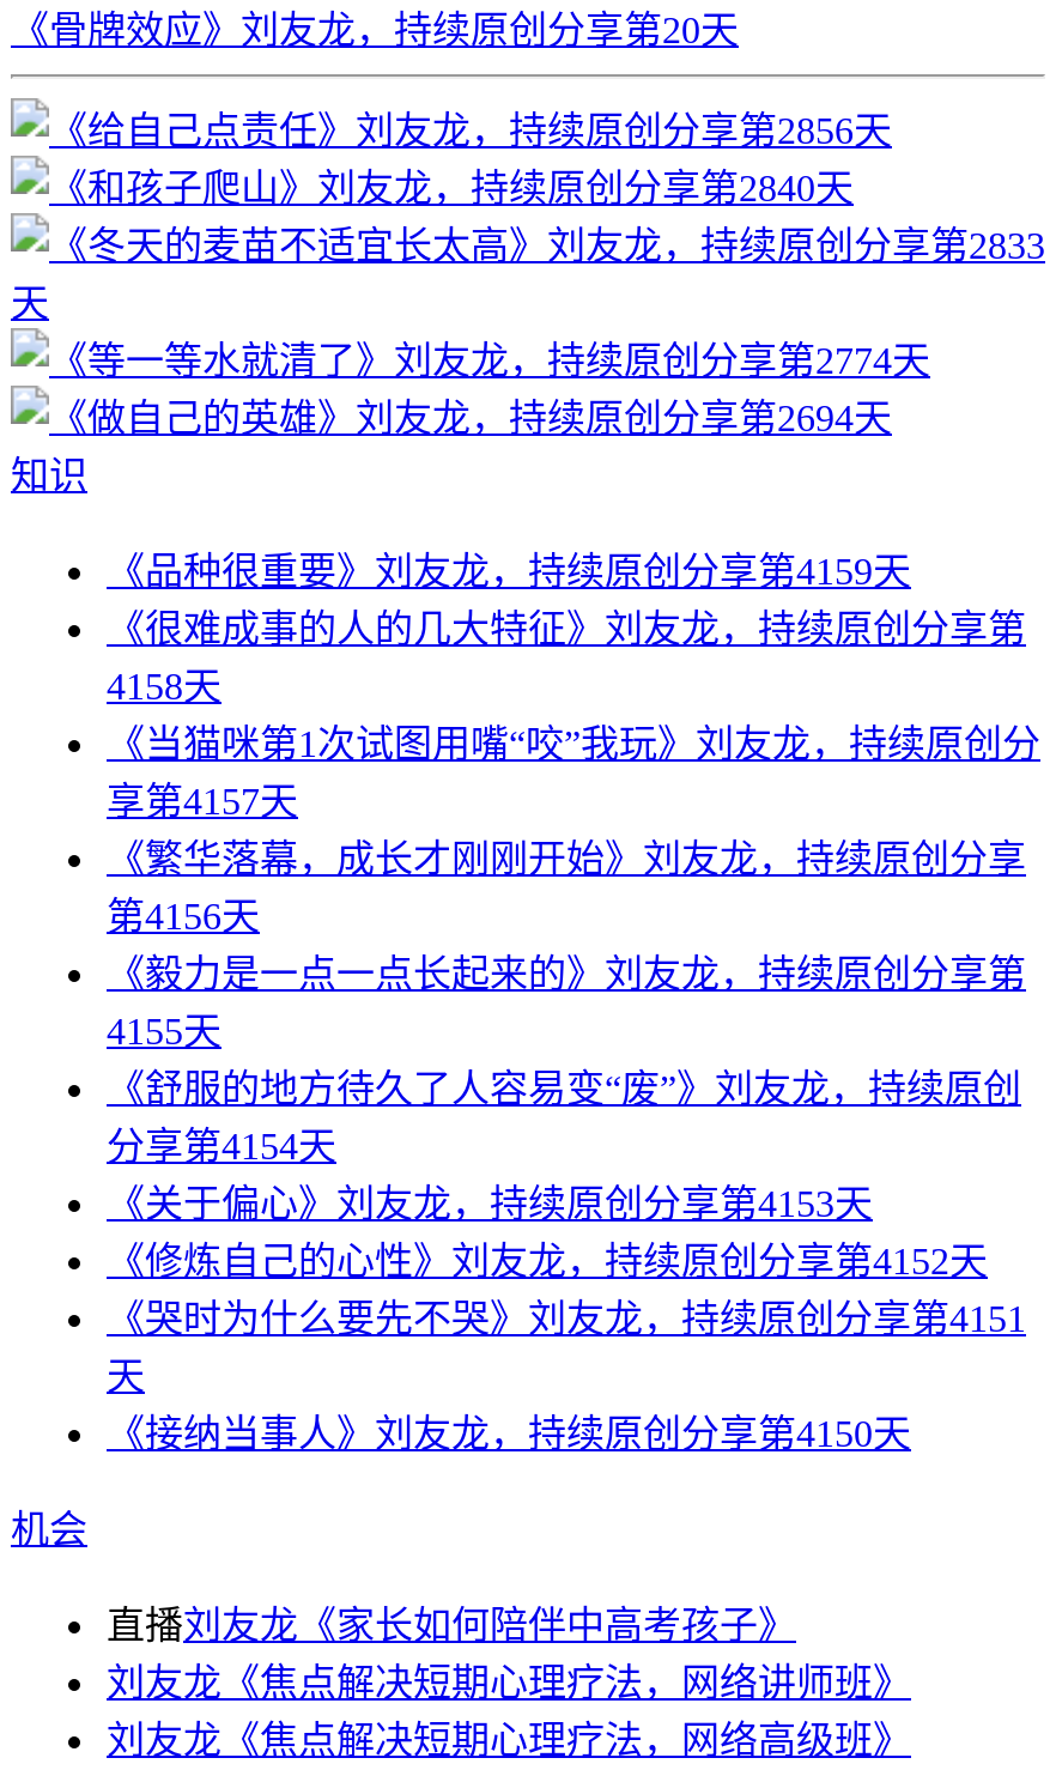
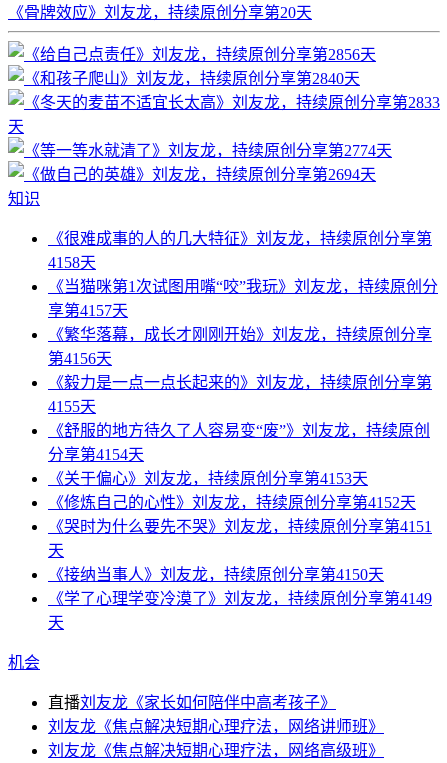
[107,551,911,592] 《品种很重要》刘友龙，持续原创分享第4159天 -> none
moved [107,608,1040,1454] -> [48,230,438,583]: 《很难成事的人的几大特征》刘友龙，持续原创分享第 | 4158天 | 《当猫咪第1次试图用嘴“咬”我玩》刘友龙，持续原创分 | ... | 天 | 《接纳当事人》刘友龙，持续原创分享第4150天
none -> [48,590,432,631] 《学了心理学变冷漠了》刘友龙，持续原创分享第4149 | 天

